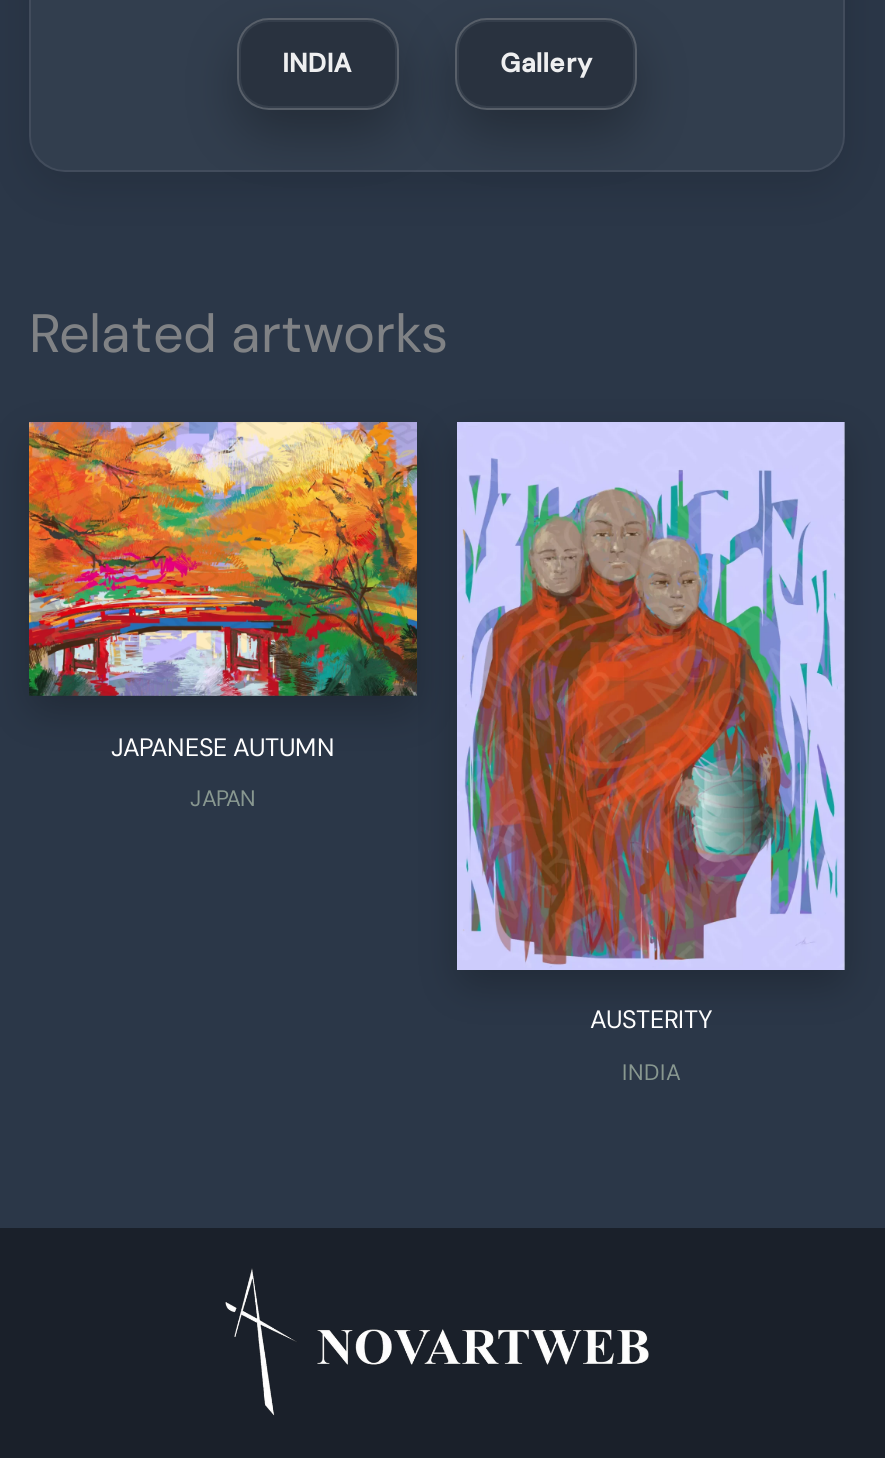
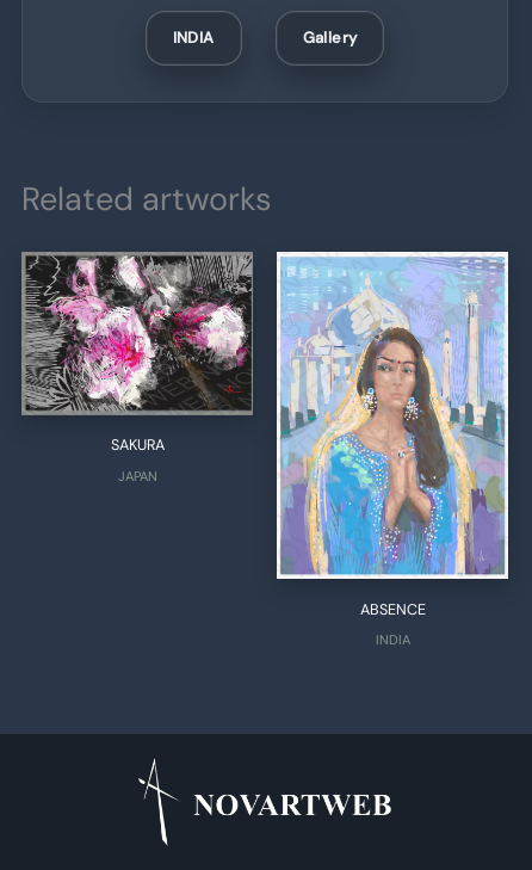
[27,420,419,763] [image] | JAPANESE AUTUMN -> [20,252,254,455] [image] | SAKURA
[457,422,845,1037] [image] | AUSTERITY -> [277,252,508,619] [image] | ABSENCE

